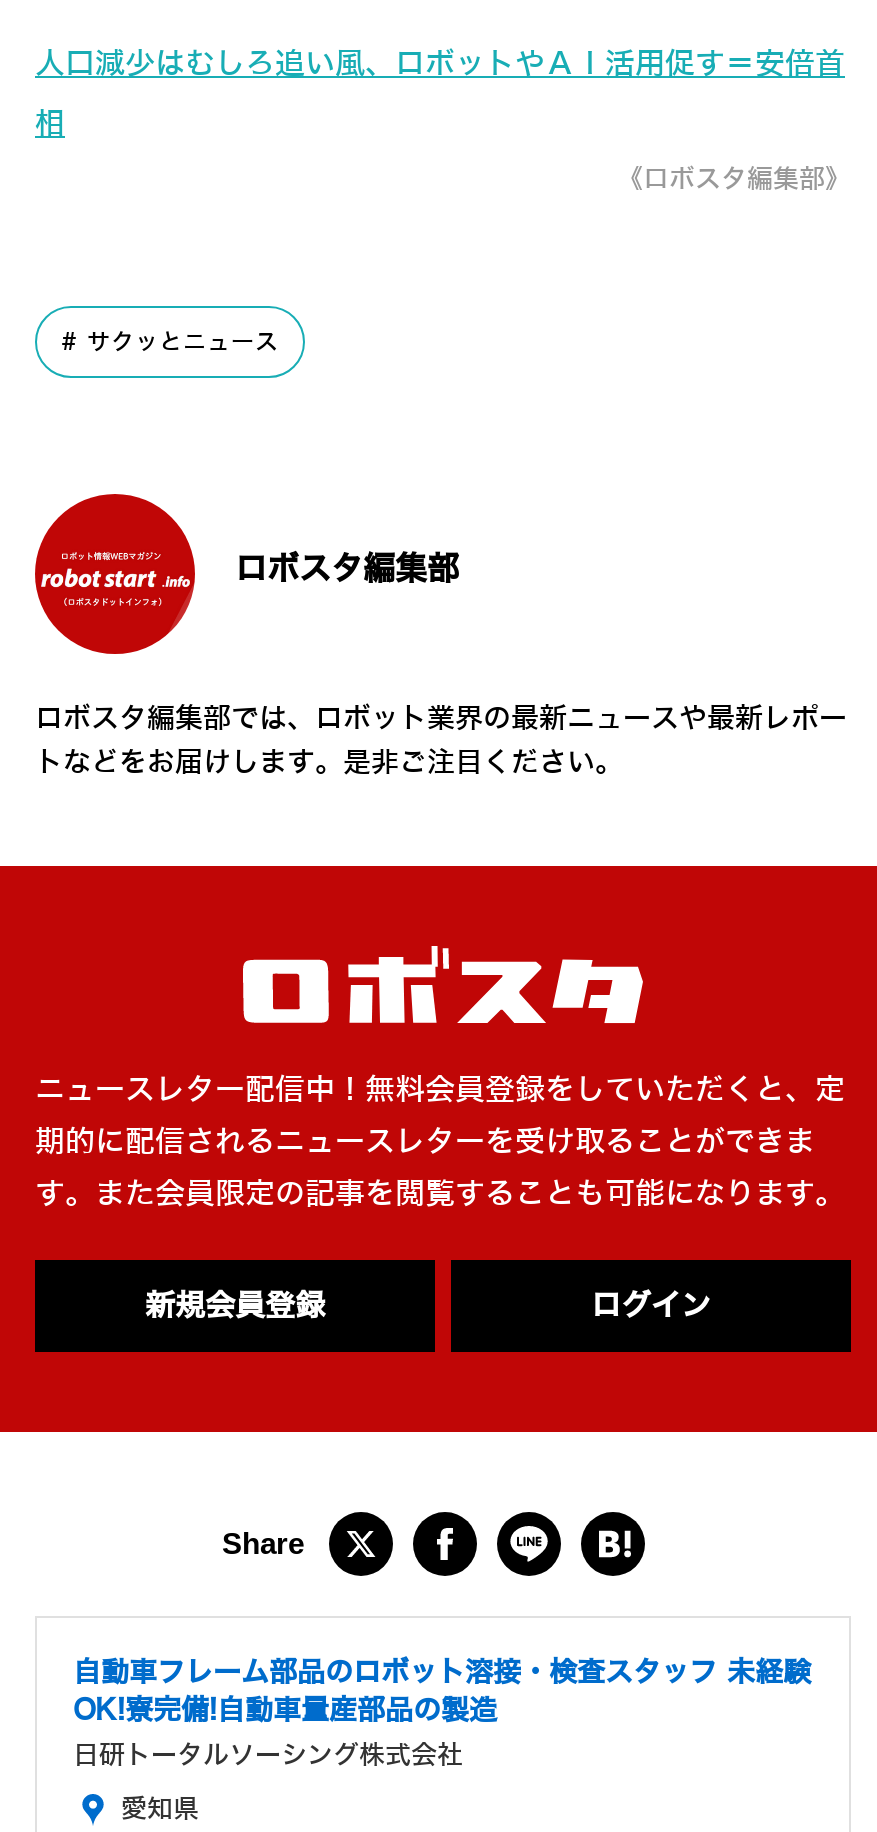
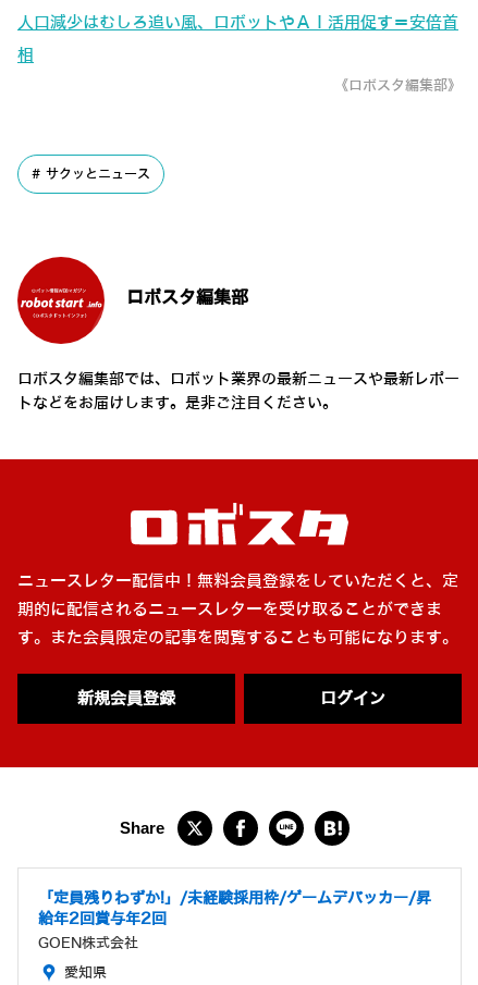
[73,1659,811,1727] 自動車フレーム部品のロボット溶接・検査スタッフ 未経験 | OK!寮完備!自動車量産部品の製造 -> [38,891,431,928] 「定員残りわずか!」/未経験採用枠/ゲームデバッカー/昇 | 給年2回賞与年2回
[73,1741,463,1771] 日研トータルソーシング株式会社 -> [38,935,138,952] GOEN株式会社

